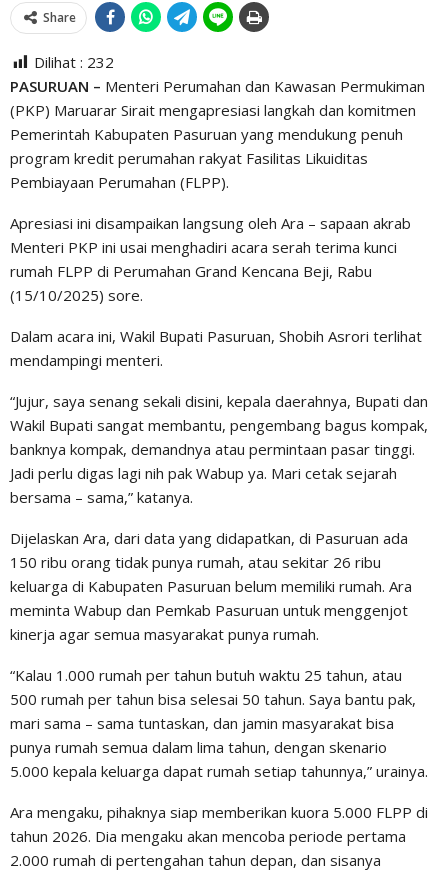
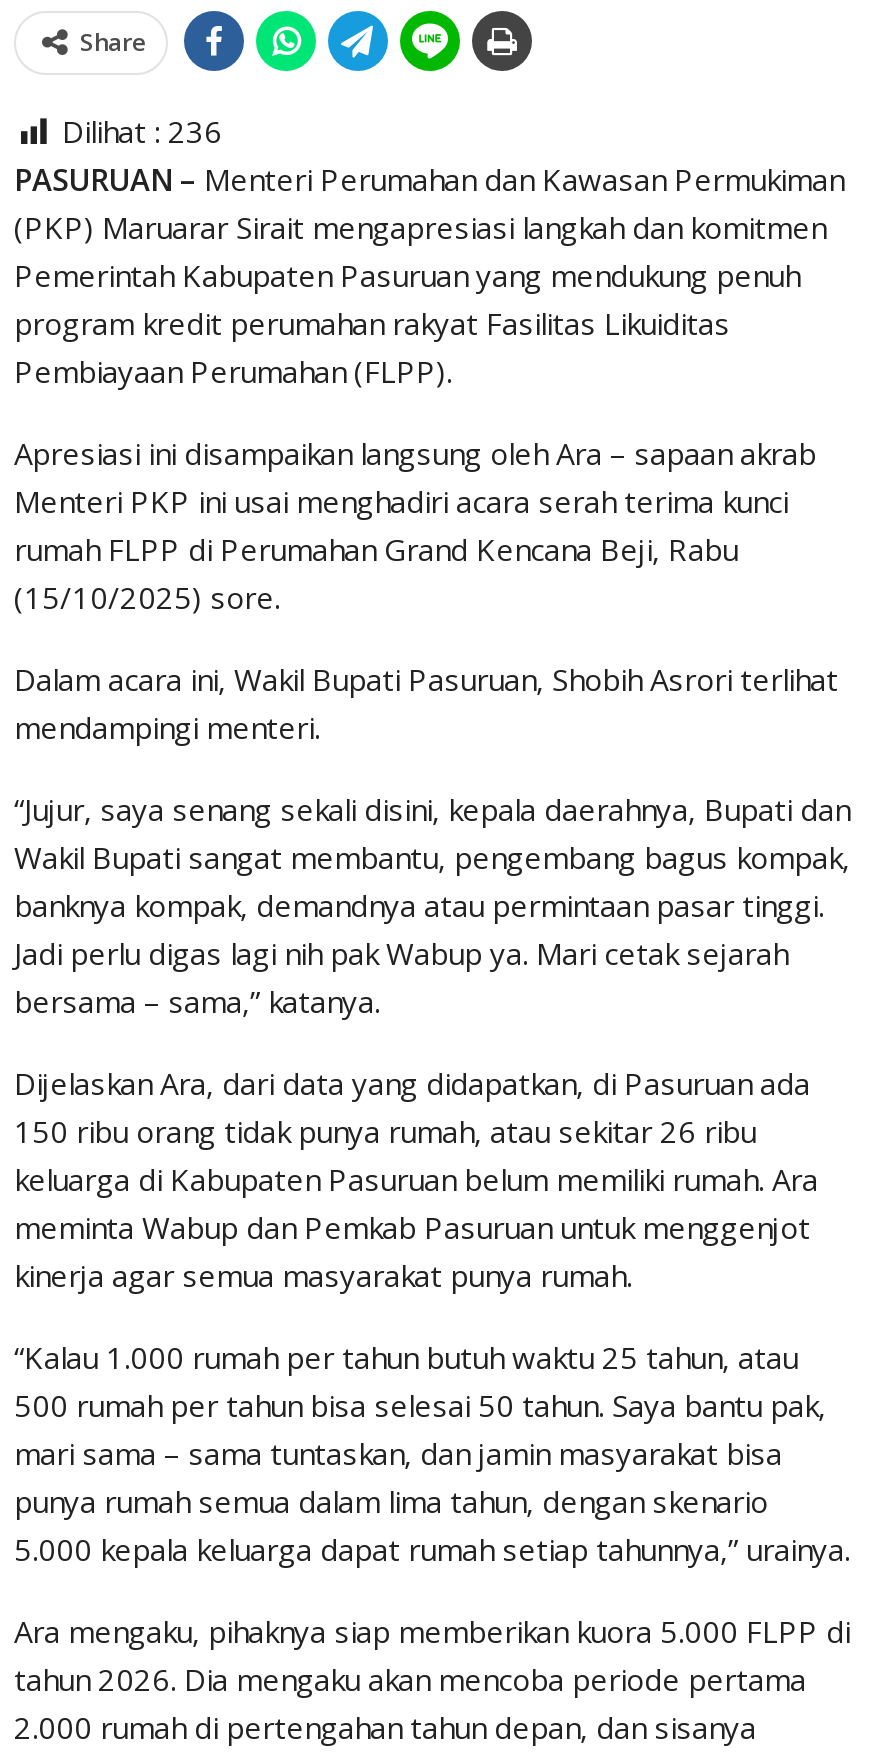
[34,52,114,72] Dilihat : 232 -> [62,111,222,151] Dilihat : 236

